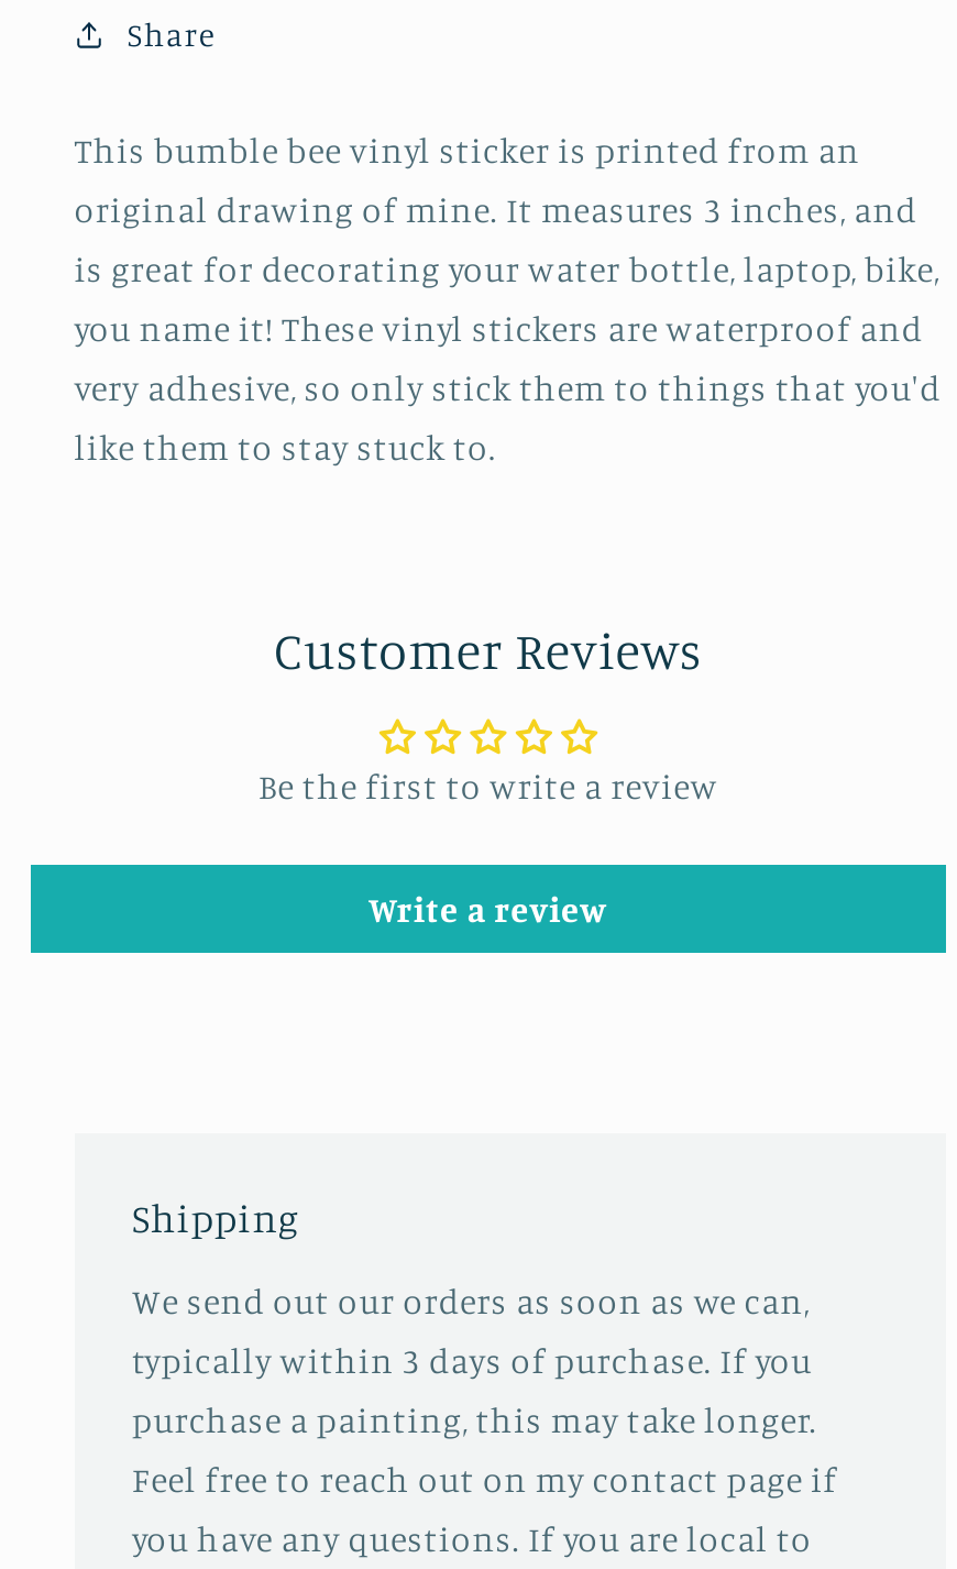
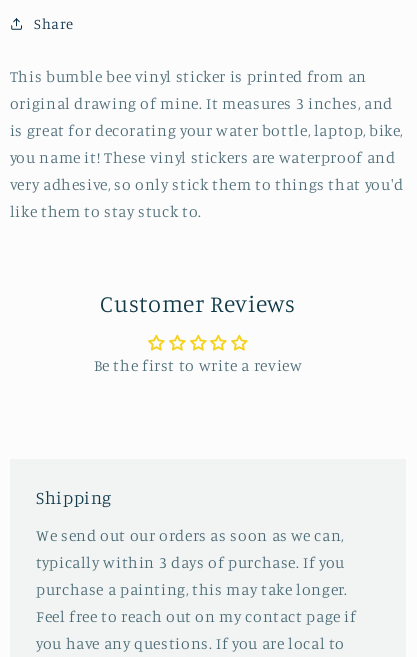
[369,886,608,930] Write a review -> none

